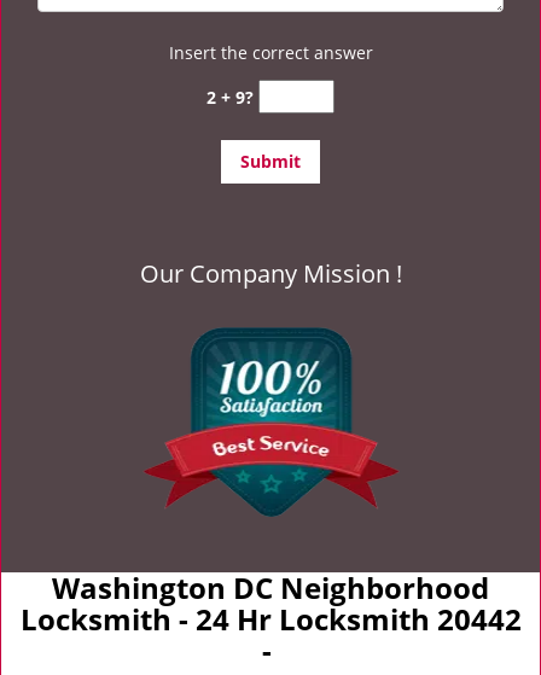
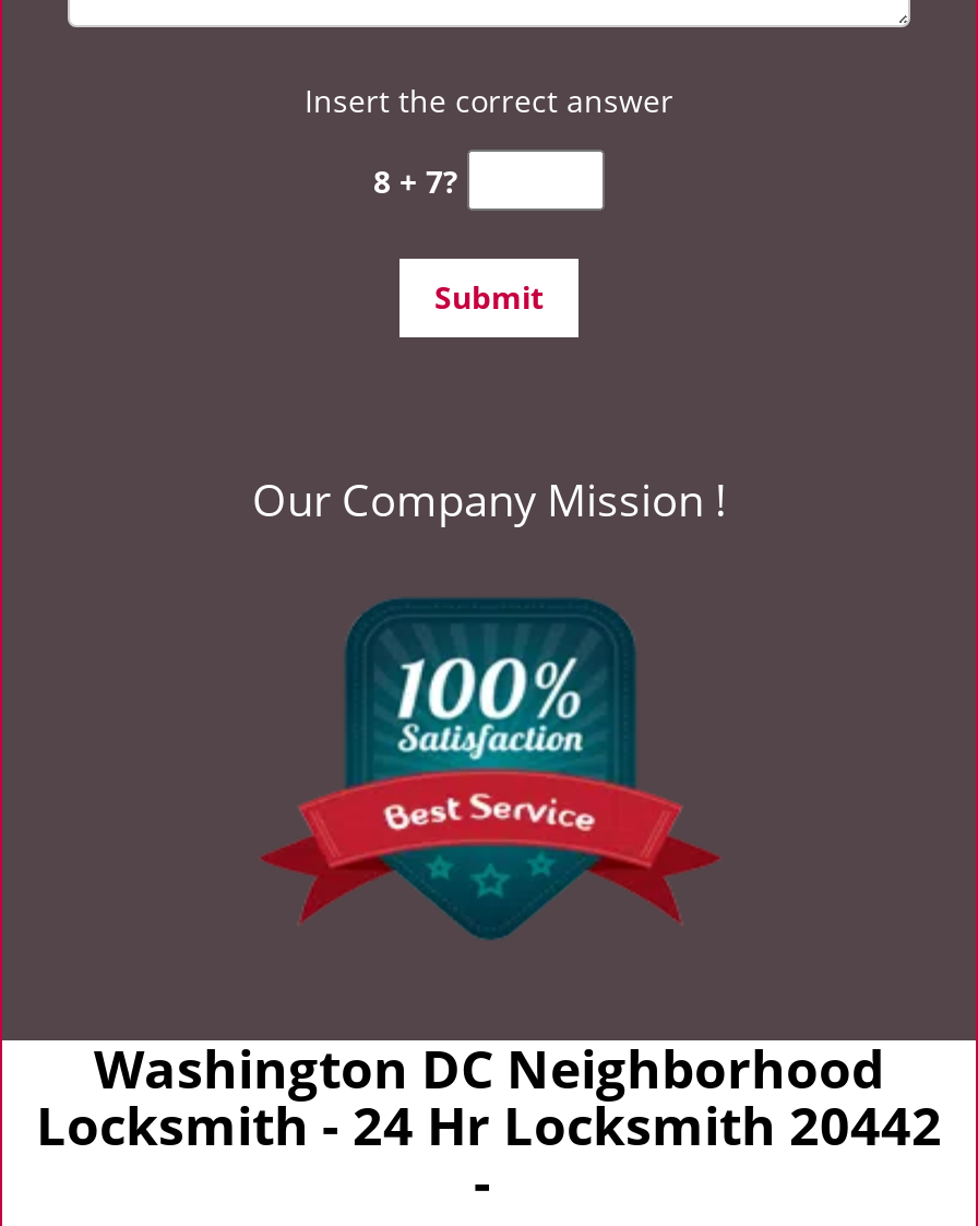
[206,86,254,109] 2 + 9? -> [373,160,458,202] 8 + 7?

